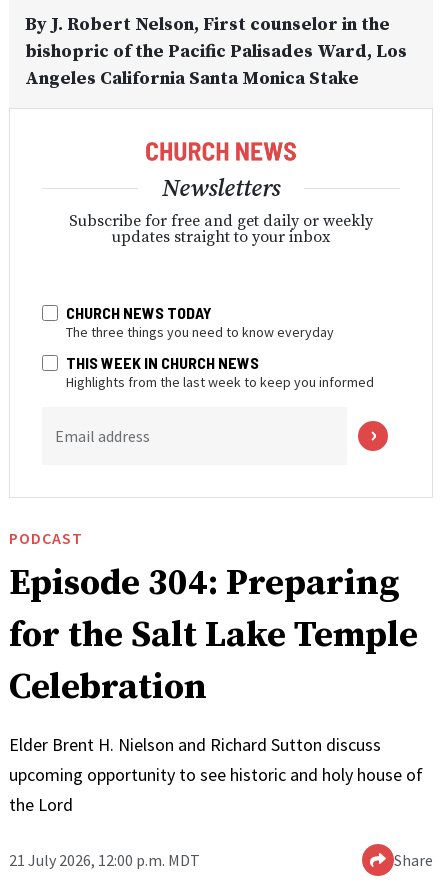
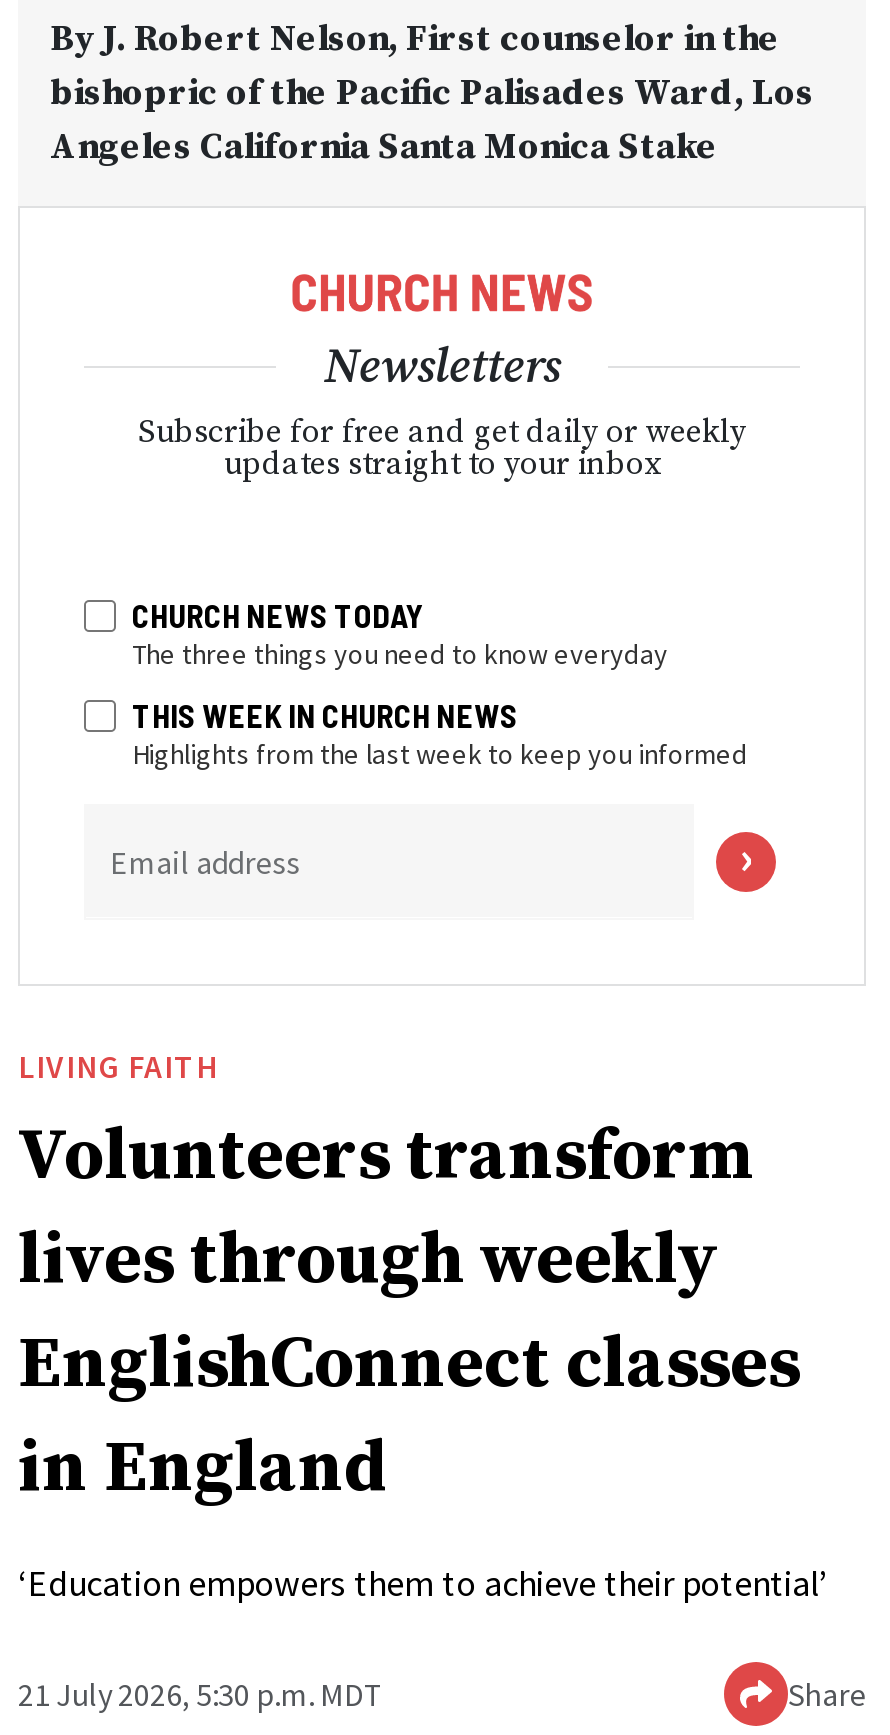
[9,528,418,710] PODCAST | Episode 304: Preparing | for the Salt Lake Temple | Celebration -> [18,1045,800,1513] LIVING FAITH | Volunteers transform | lives through weekly | EnglishConnect classes | in England
[9,733,423,816] Elder Brent H. Nielson and Richard Sutton discuss | upcoming opportunity to see historic and holy house of | the Lord -> [18,1559,828,1605] ‘Education empowers them to achieve their potential’
[9,850,200,870] 21 July 2026, 12:00 p.m. MDT -> [18,1673,384,1713] 21 July 2026, 5:30 p.m. MDT

